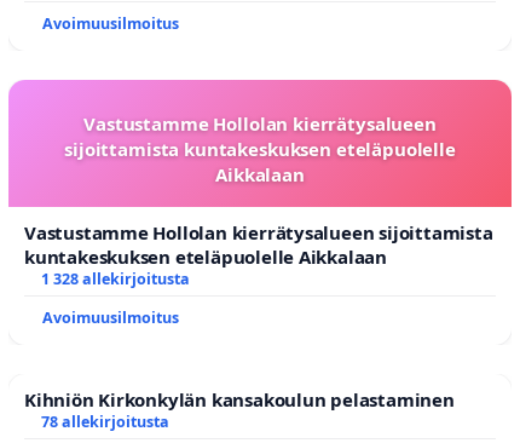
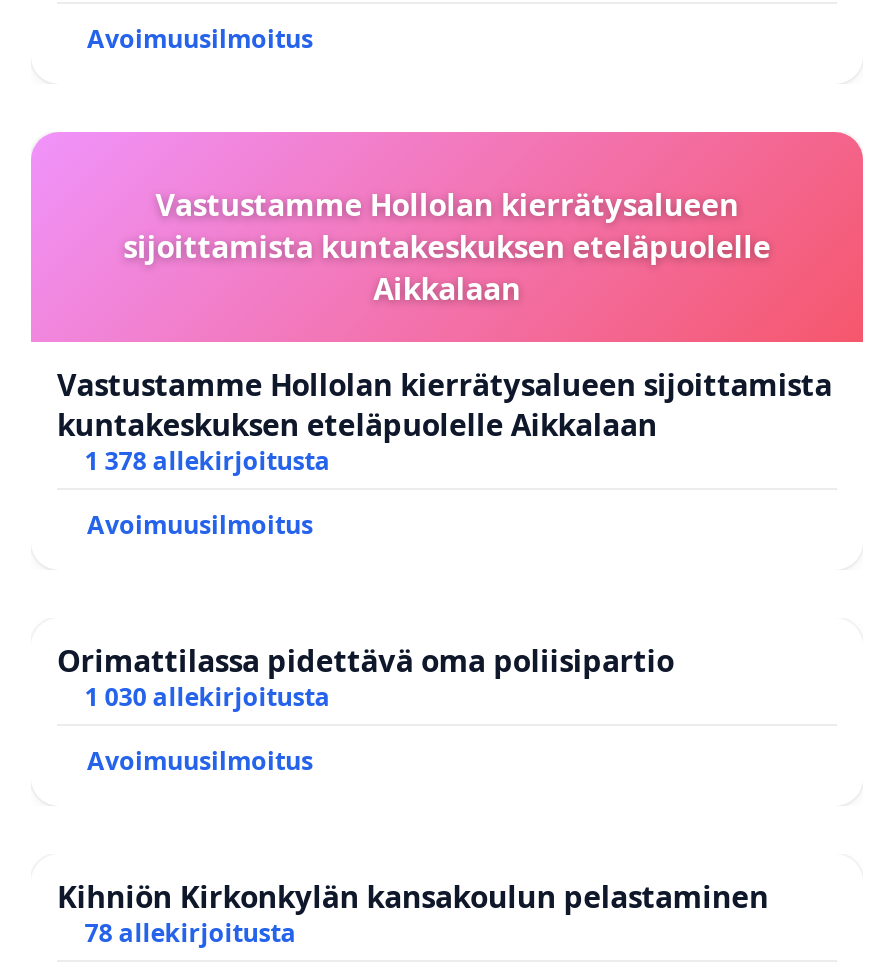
[41,269,190,290] 1 328 allekirjoitusta -> [57,445,674,715] 1 378 allekirjoitusta | Avoimuusilmoitus | Orimattilassa pidettävä oma poliisipartio | 1 030 allekirjoitusta

